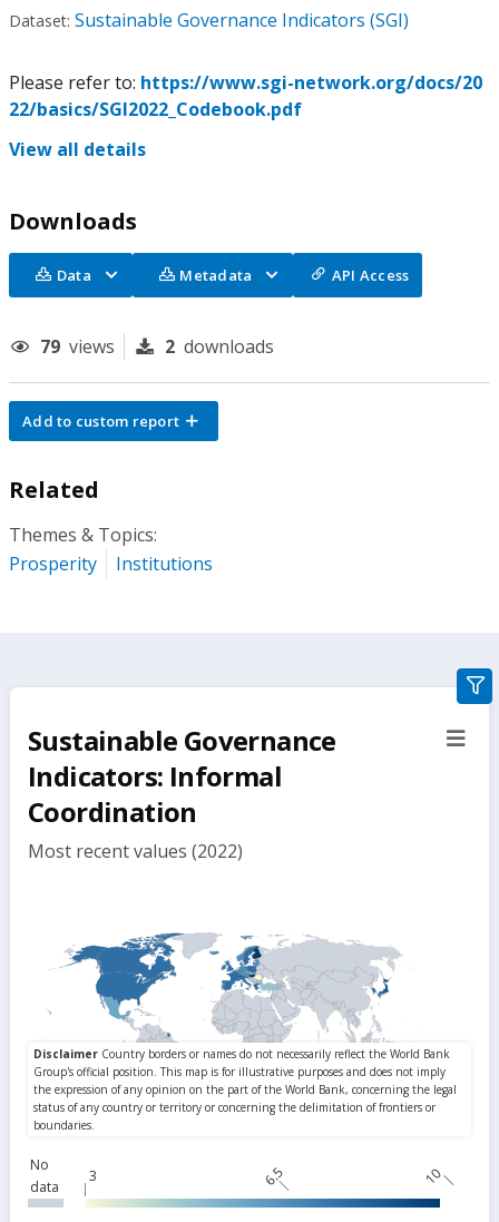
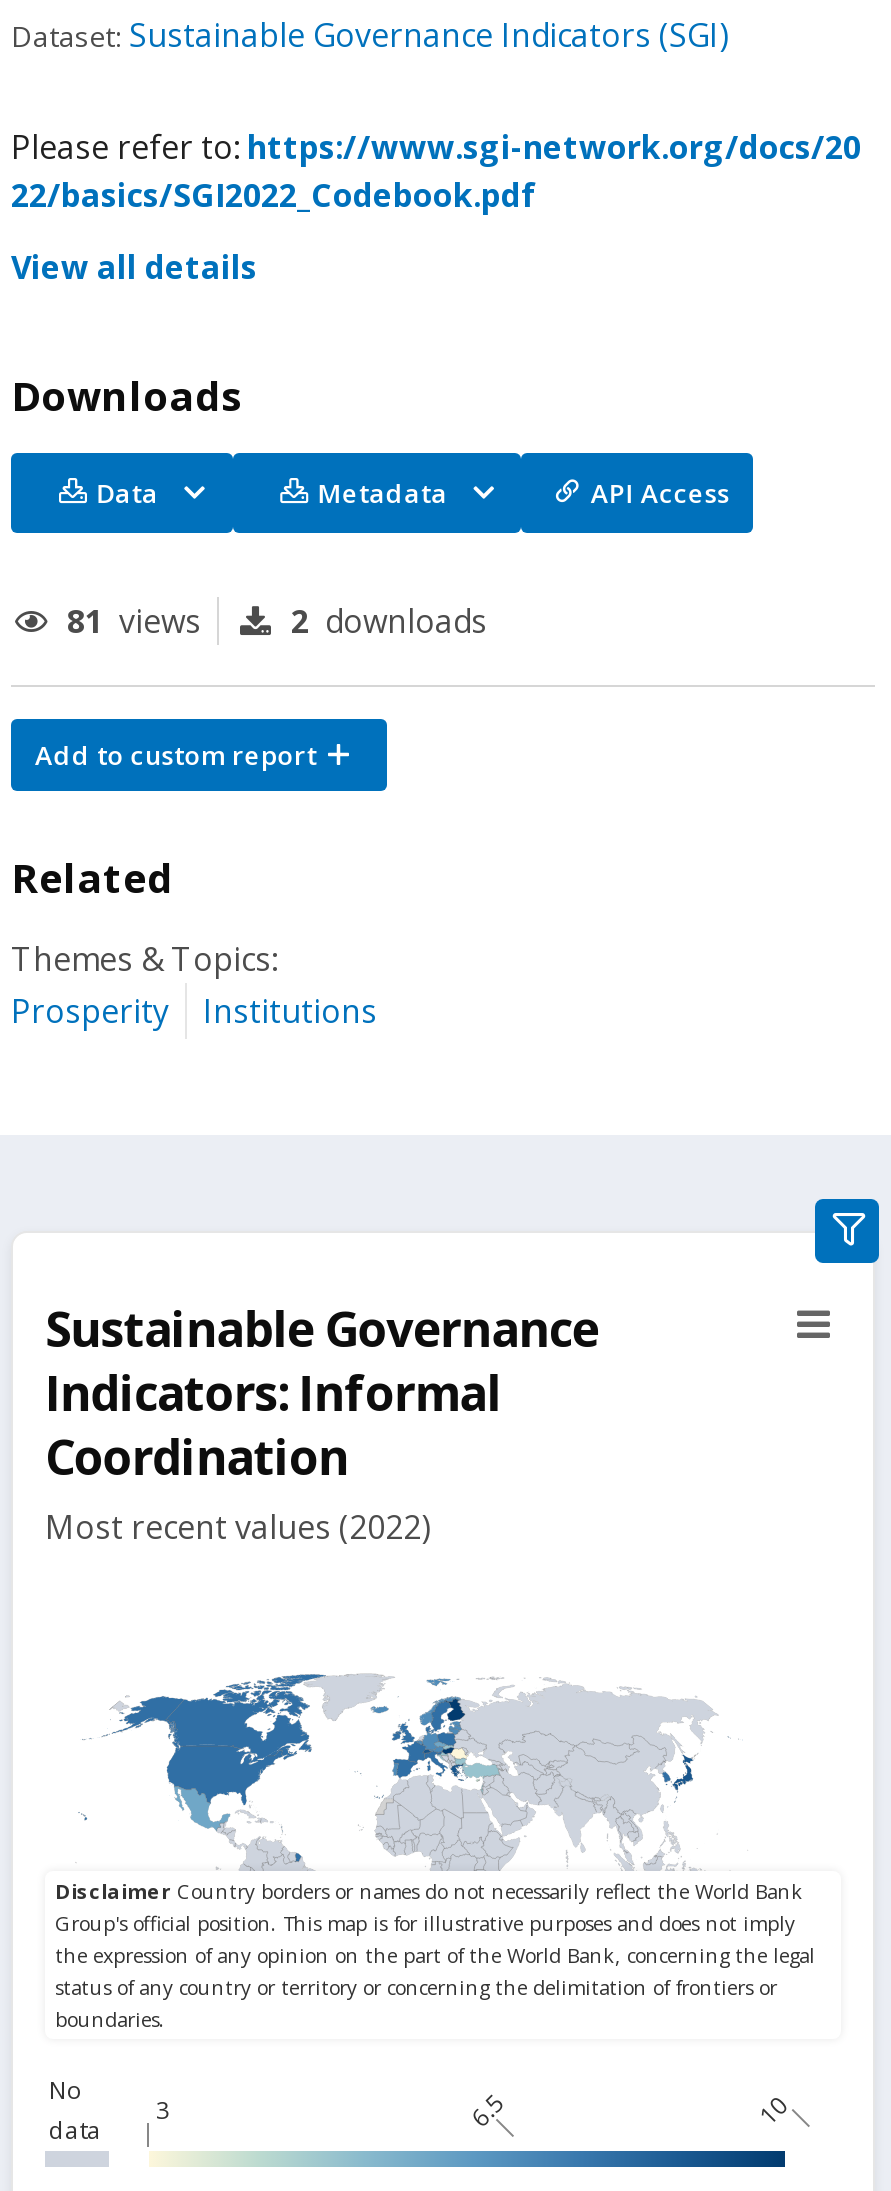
[40,334,115,359] 79 views -> [67,599,201,643] 81 views

